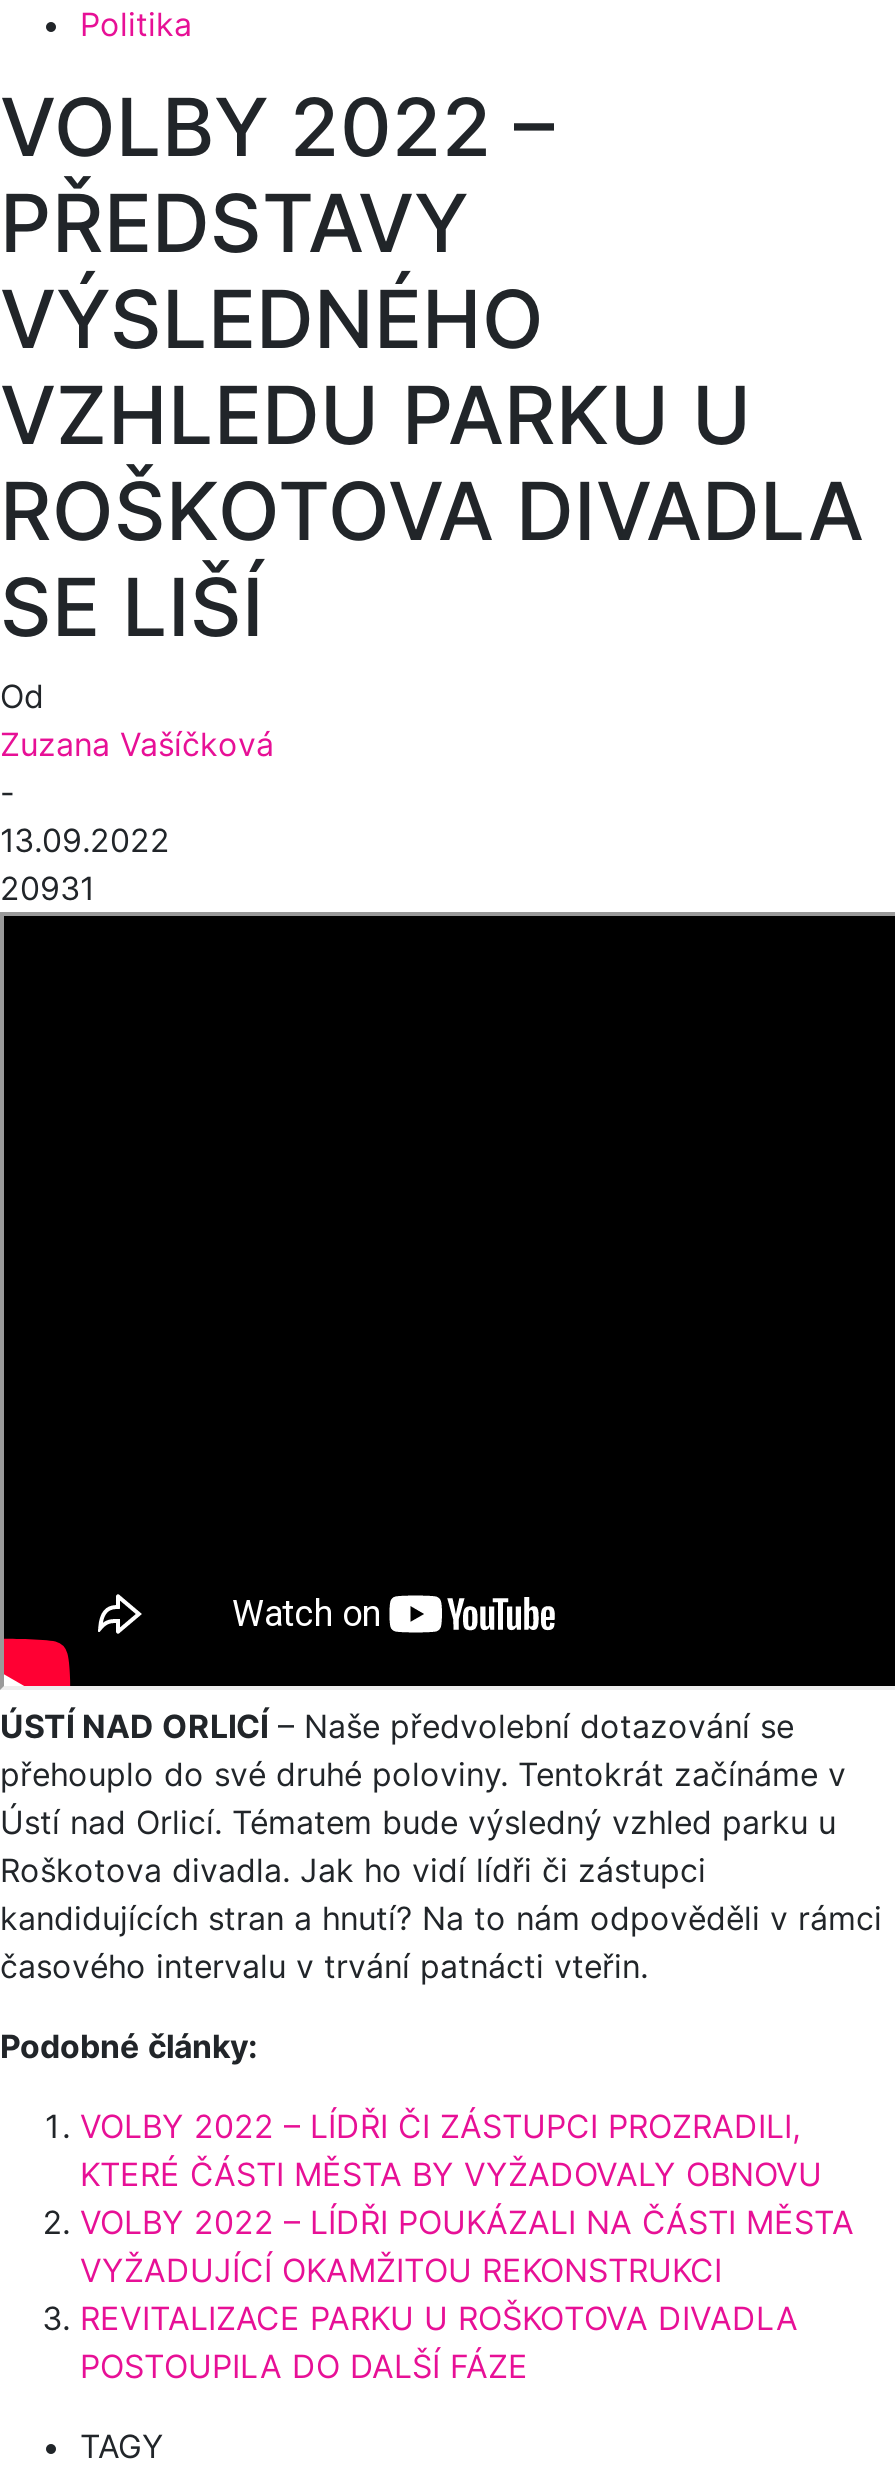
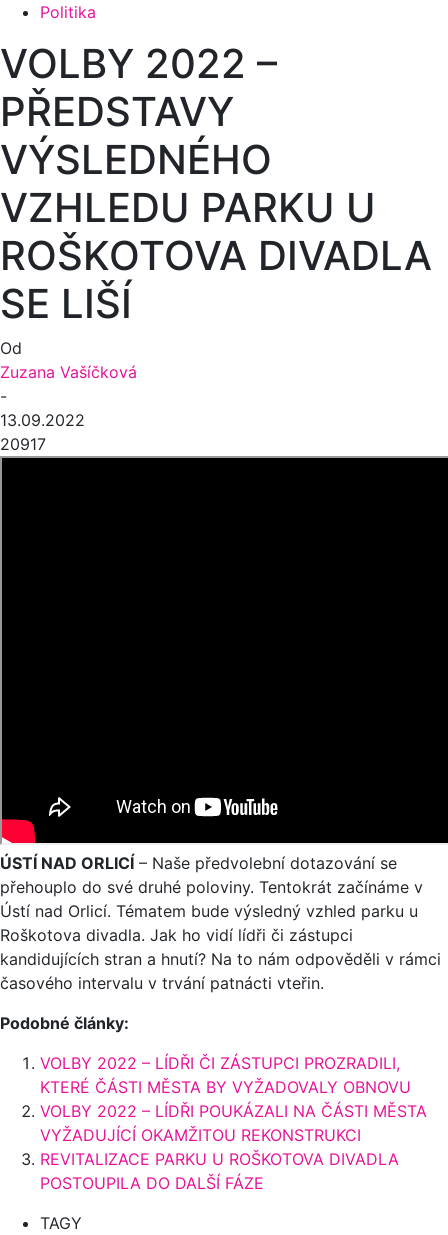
[0,868,94,908] 20931 -> [0,434,46,454] 20917

